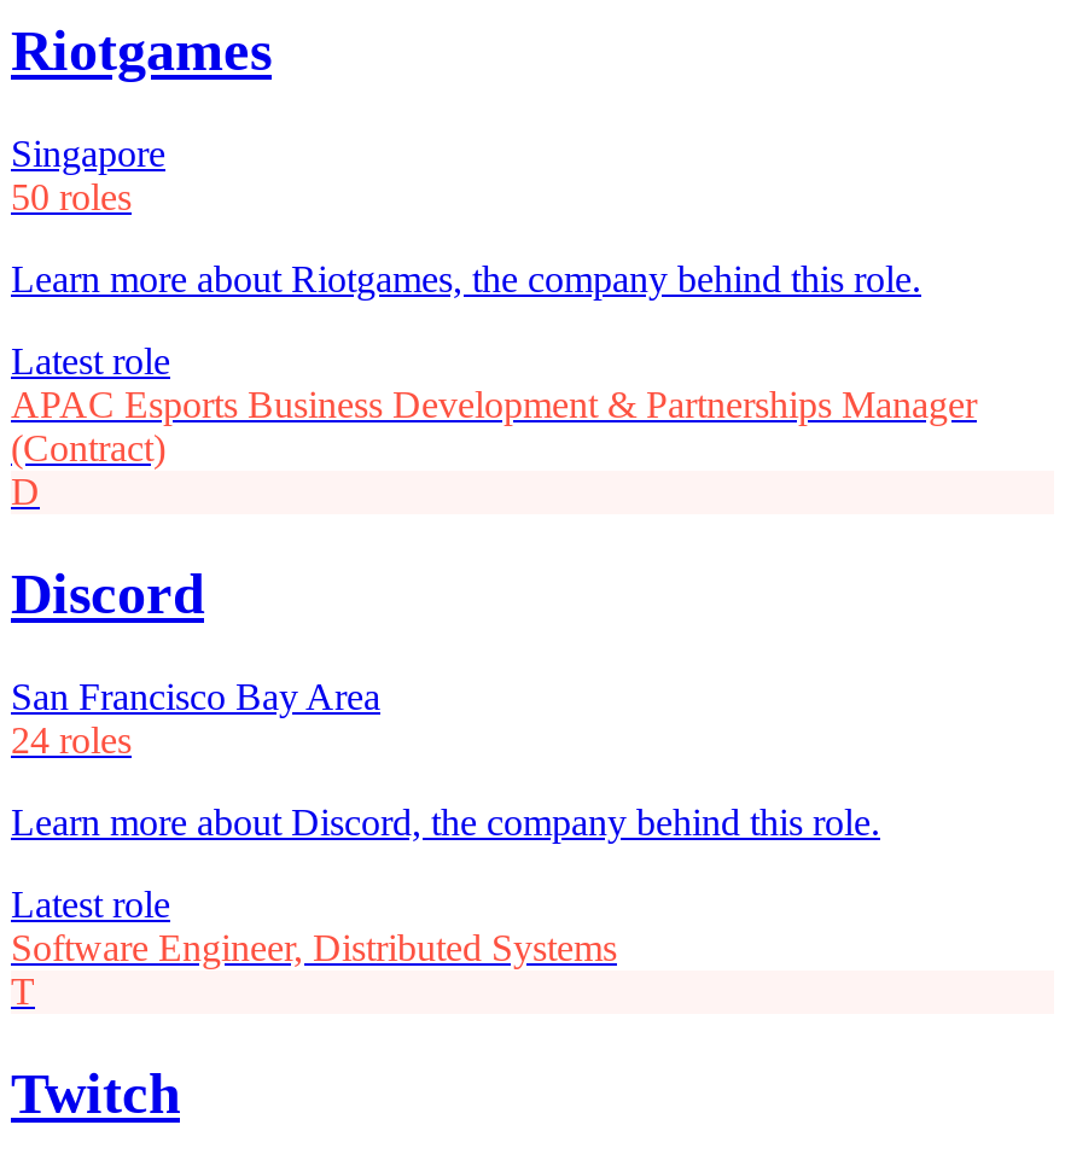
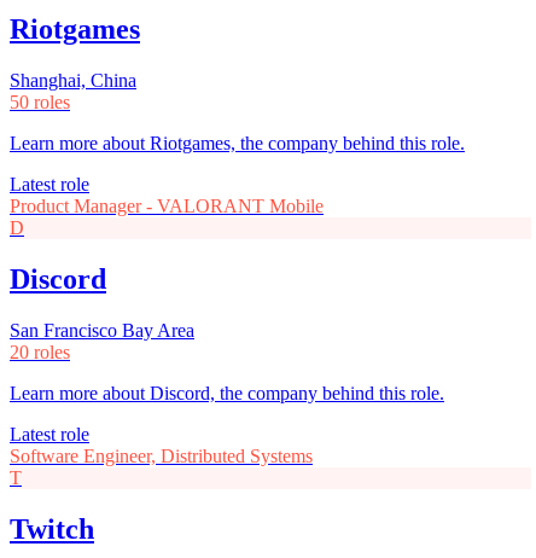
[11,133,165,174] Singapore -> [10,70,136,91] Shanghai, China
[11,384,977,469] APAC Esports Business Development & Partnerships Manager | (Contract) -> [10,196,324,216] Product Manager - VALORANT Mobile
[11,719,132,760] 24 roles -> [10,342,70,362] 20 roles

